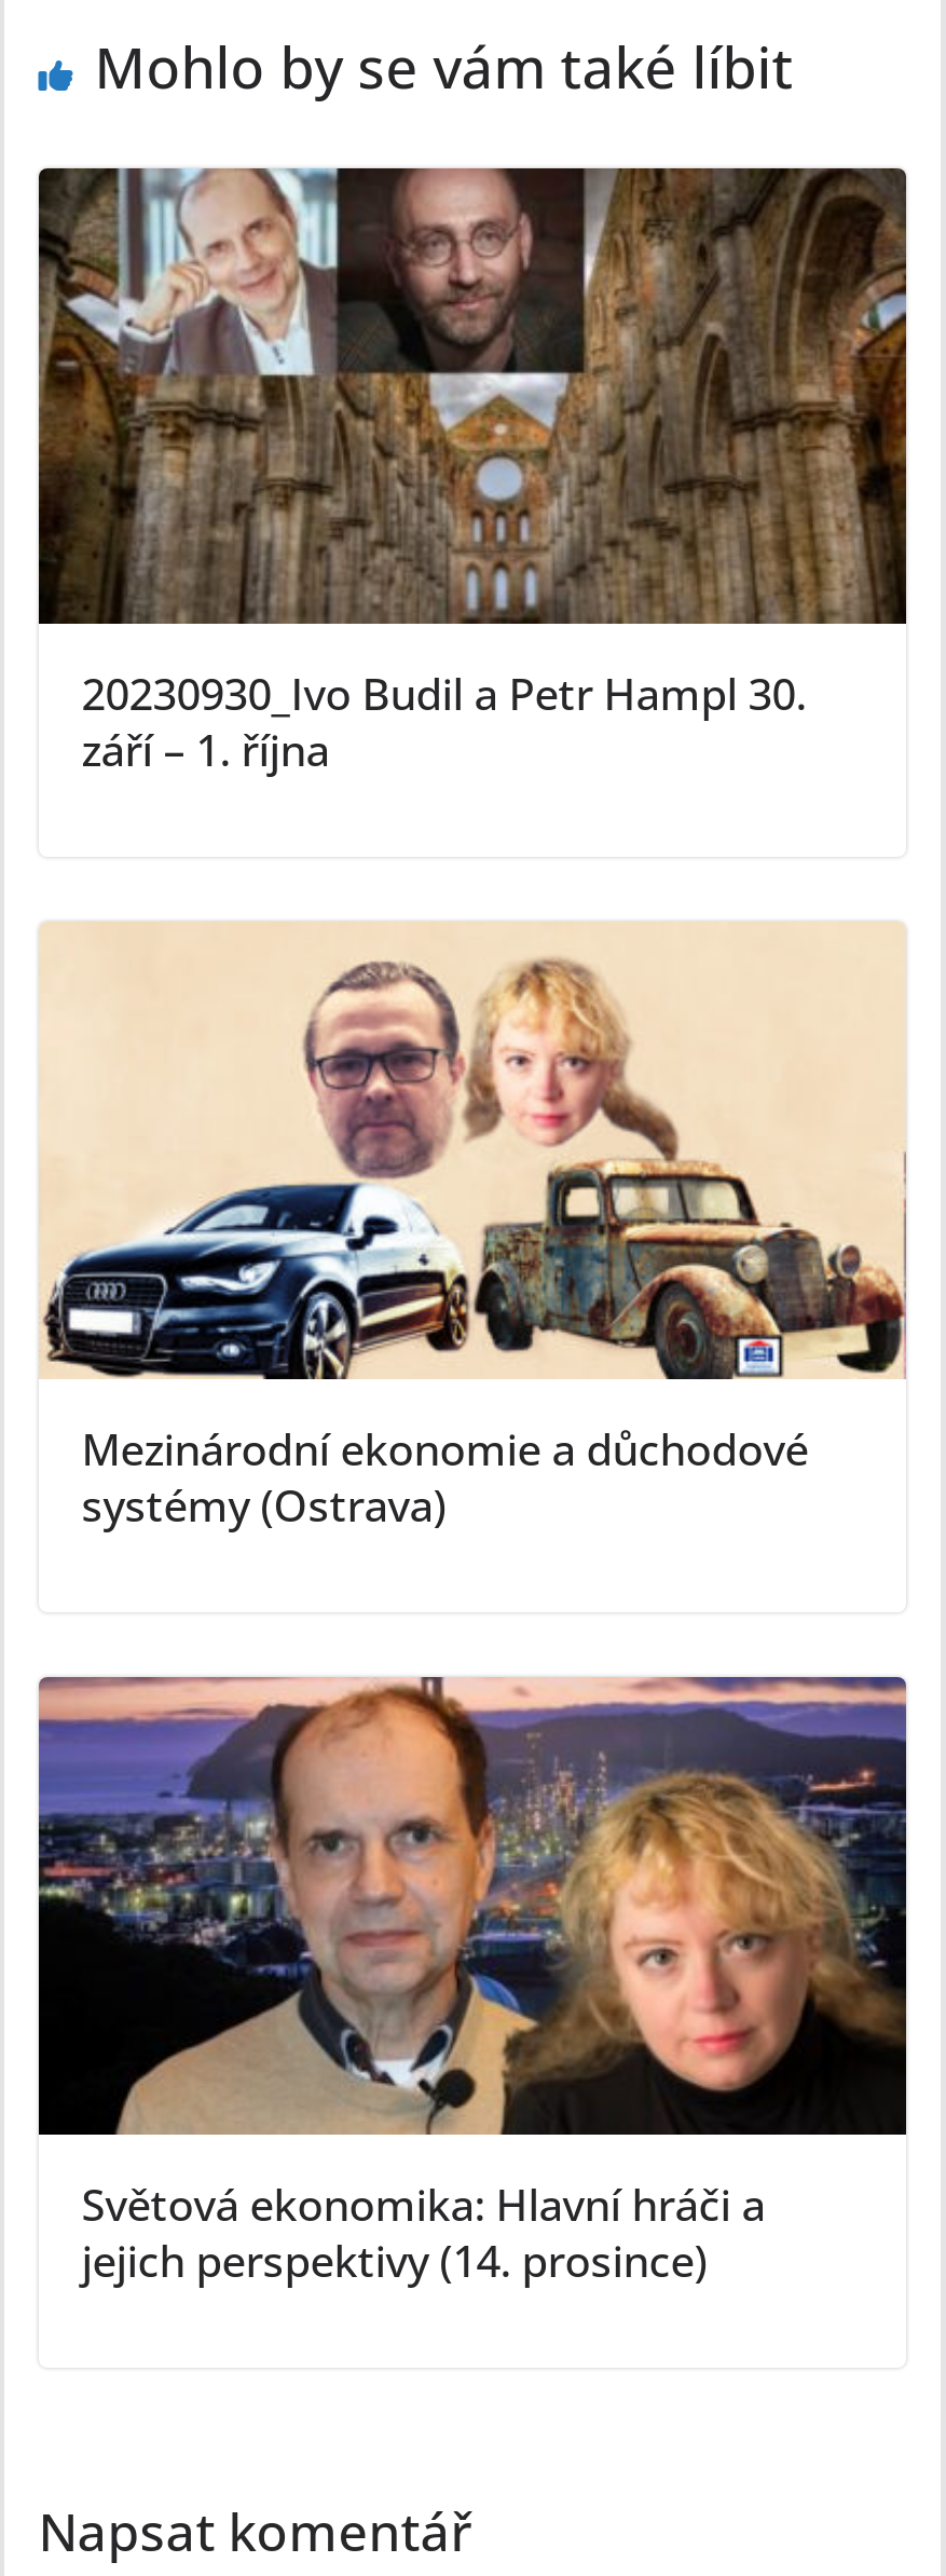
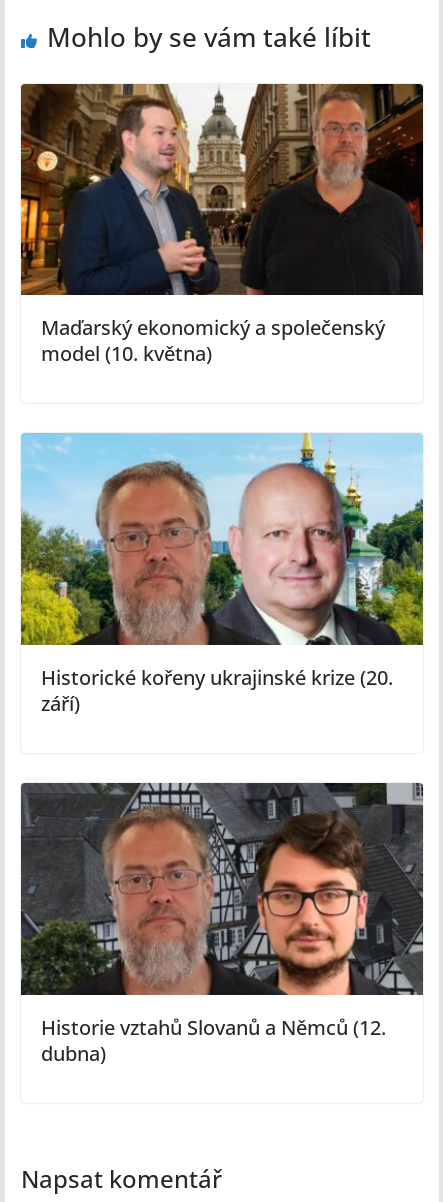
[37,166,908,780] [image] | 20230930_Ivo Budil a Petr Hampl 30. | září – 1. října -> [20,83,424,367] [image] | Maďarský ekonomický a společenský | model (10. května)
[39,922,908,1534] [image] | Mezinárodní ekonomie a důchodové | systémy (Ostrava) -> [20,432,424,717] [image] | Historické kořeny ukrajinské krize (20. | září)
[37,1675,906,2289] [image] | Světová ekonomika: Hlavní hráči a | jejich perspektivy (14. prosince) -> [20,782,424,1066] [image] | Historie vztahů Slovanů a Němců (12. | dubna)

